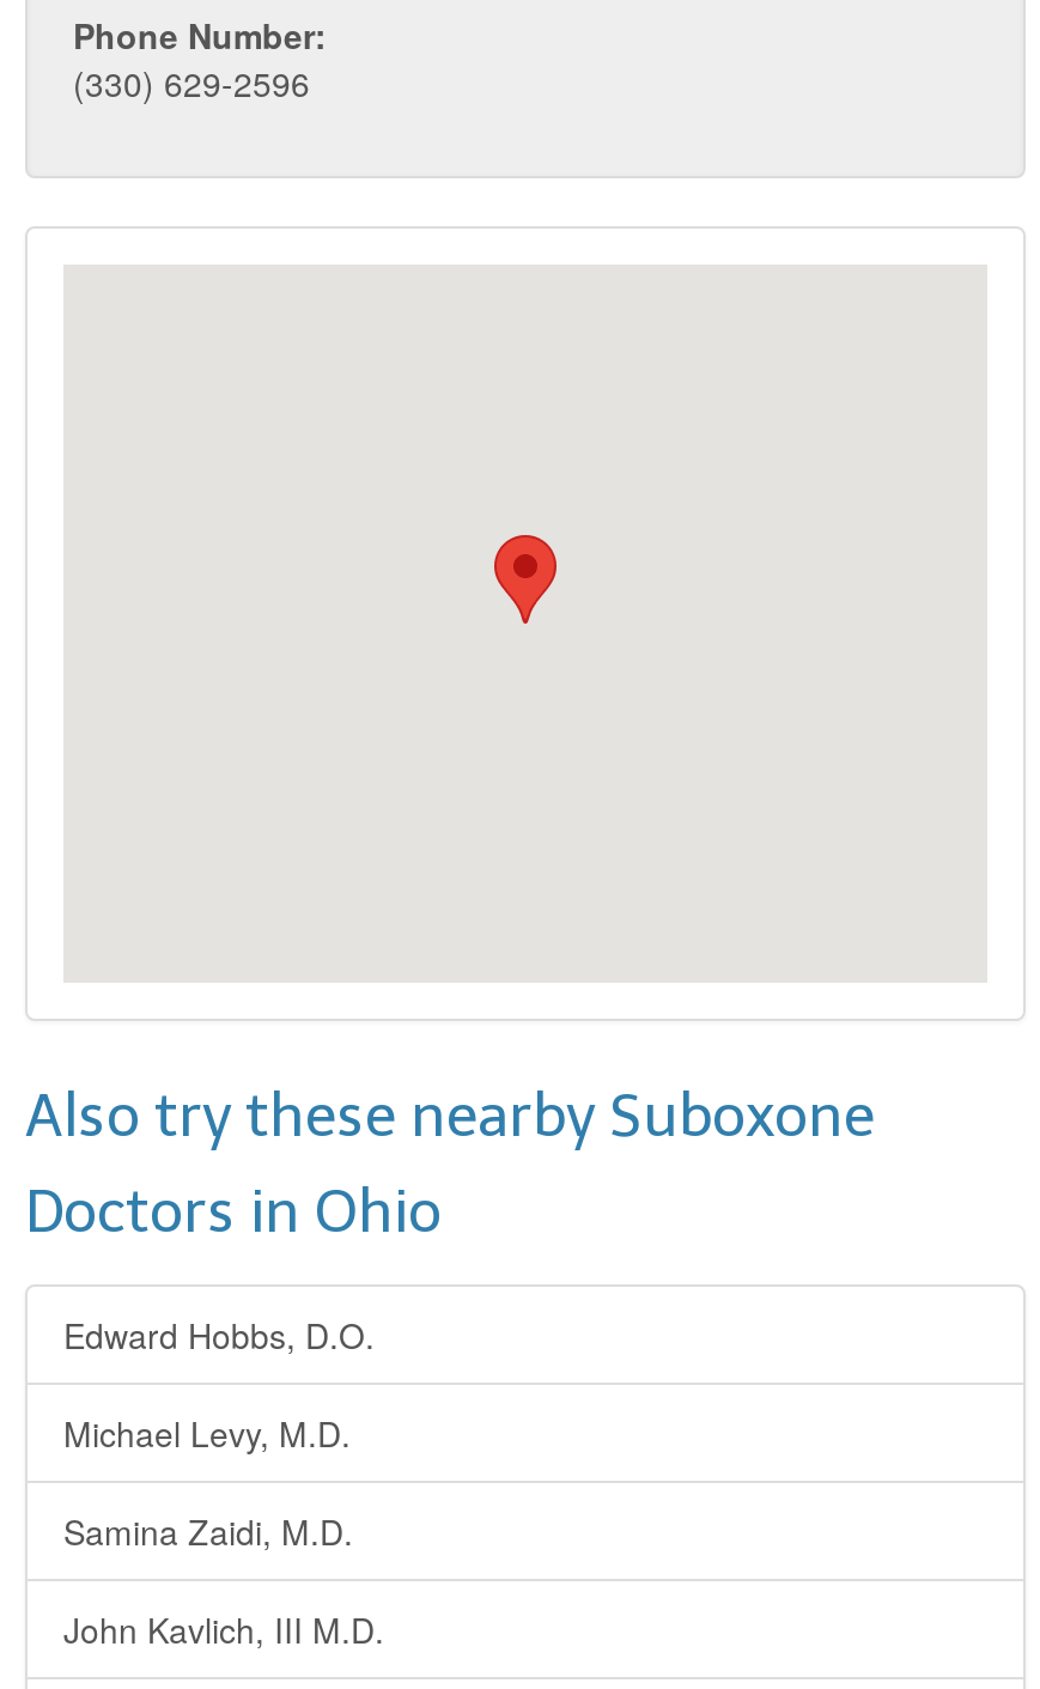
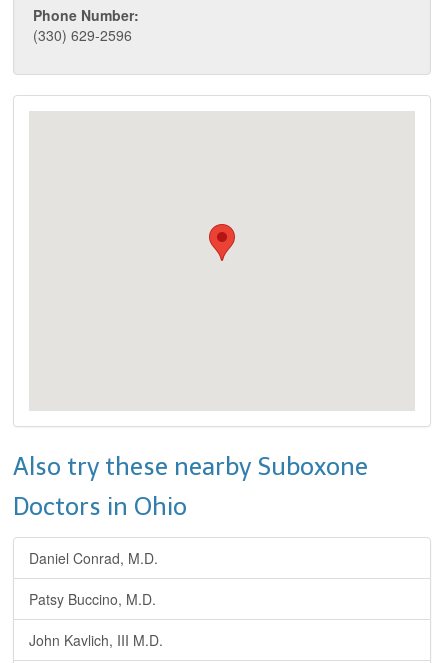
[63,1311,375,1555] Edward Hobbs, D.O. | Michael Levy, M.D. | Samina Zaidi, M.D. -> [29,548,158,609] Daniel Conrad, M.D. | Patsy Buccino, M.D.

